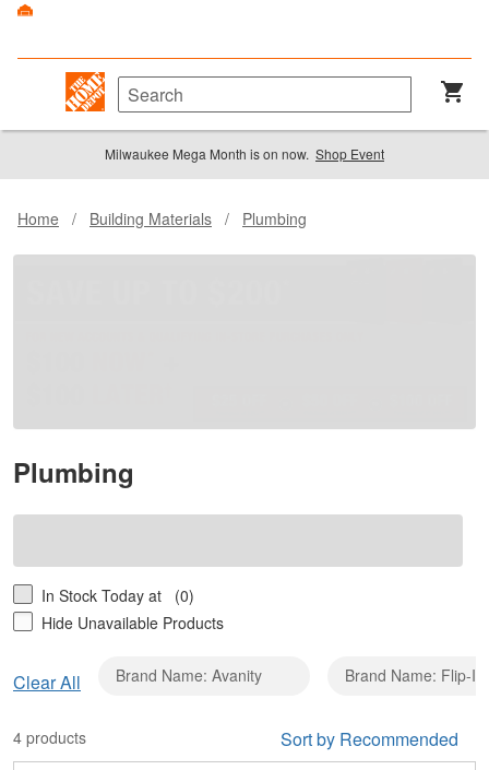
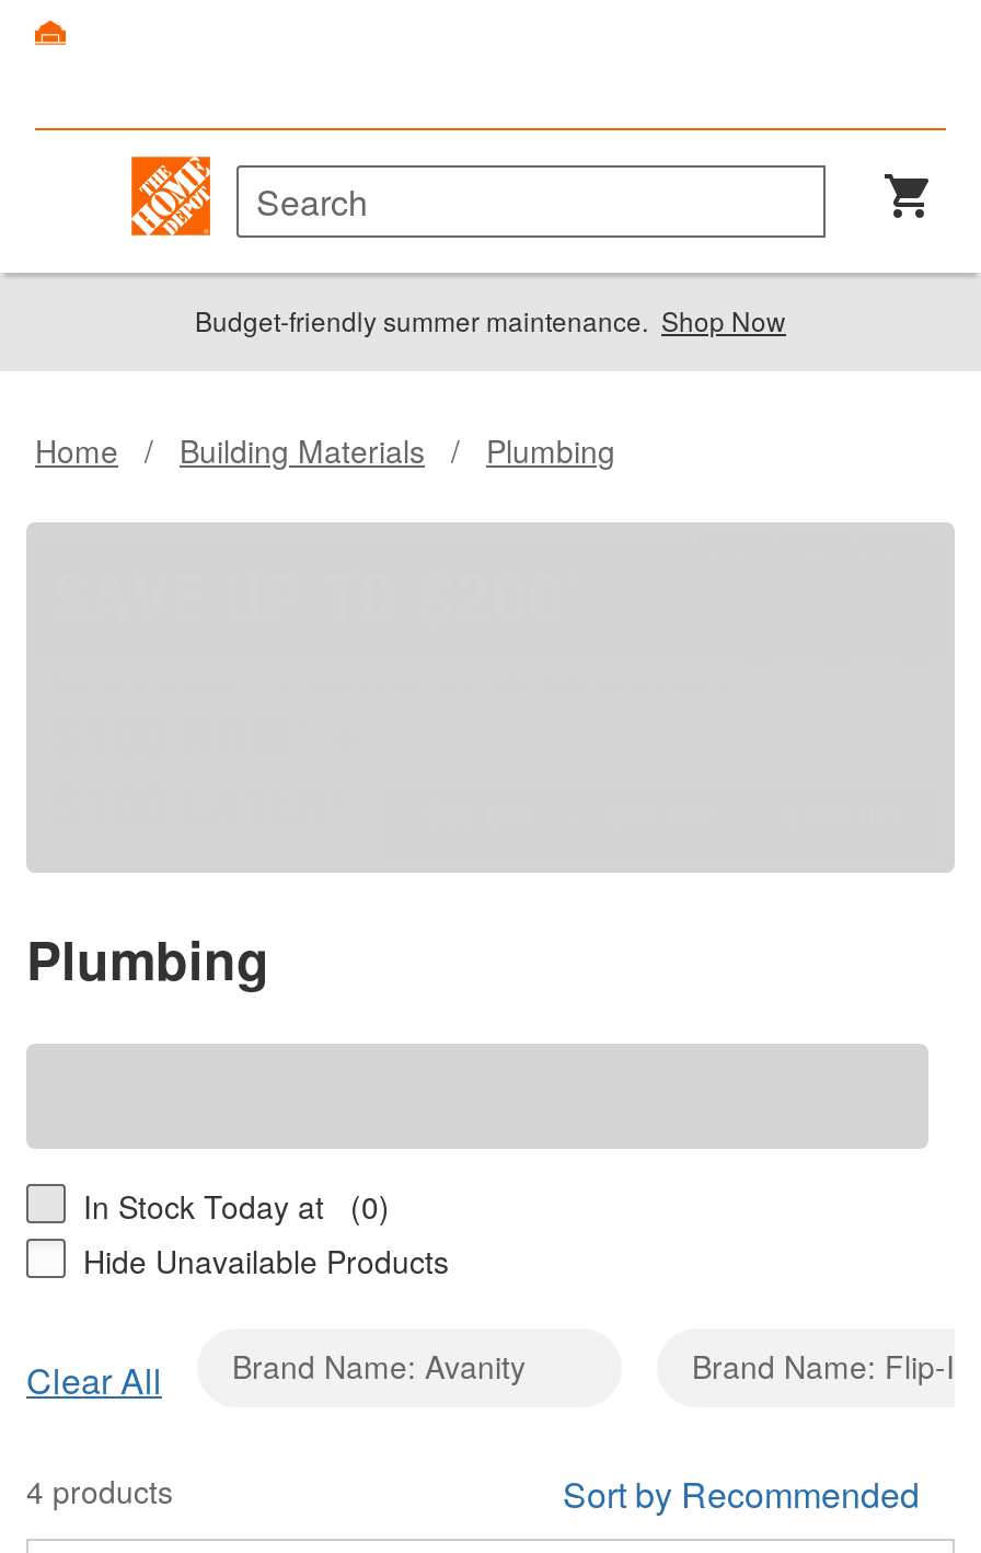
[105,145,384,163] Milwaukee Mega Month is on now. Shop Event -> [195,302,786,340] Budget-friendly summer maintenance. Shop Now

